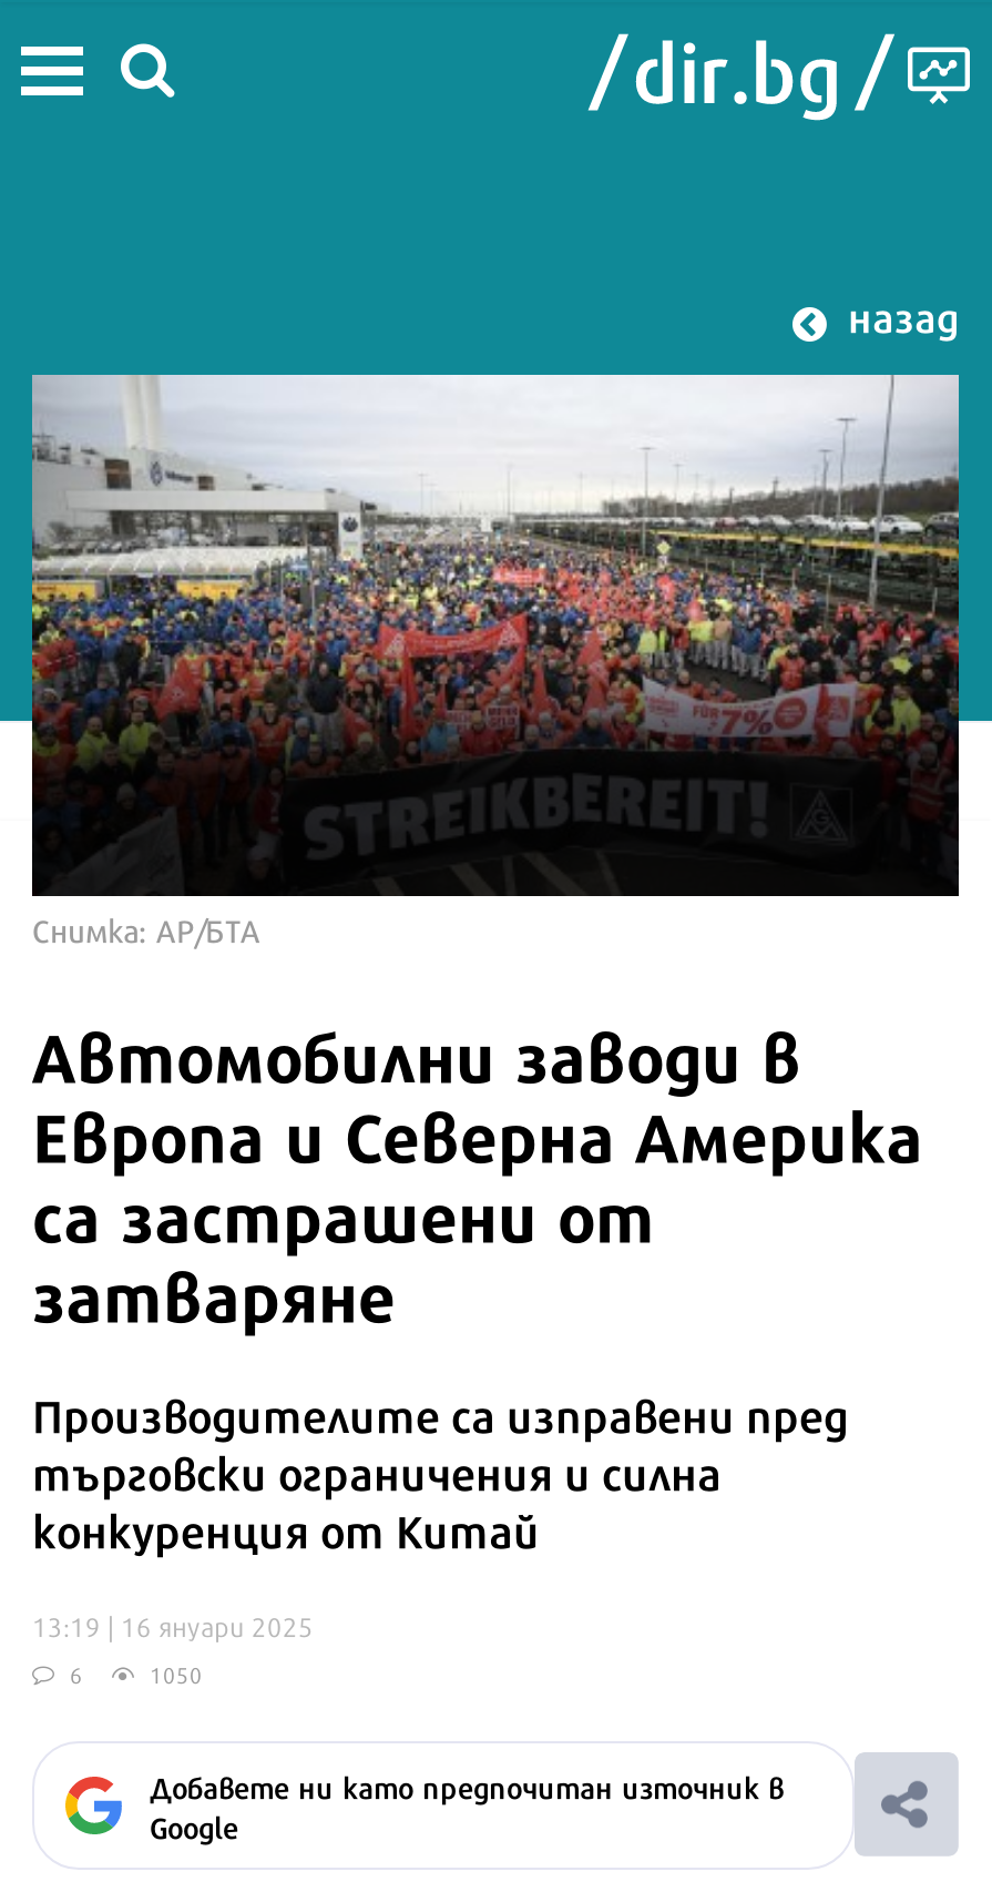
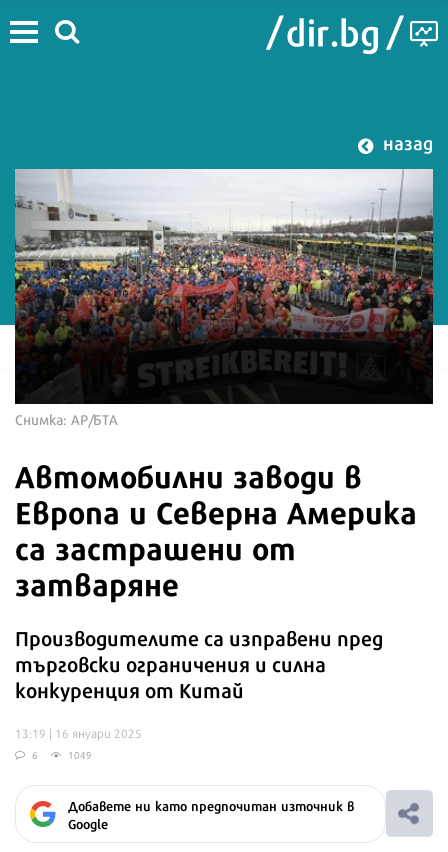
[63,1657,203,1690] 6 1050 -> [29,747,92,762] 6 1049

